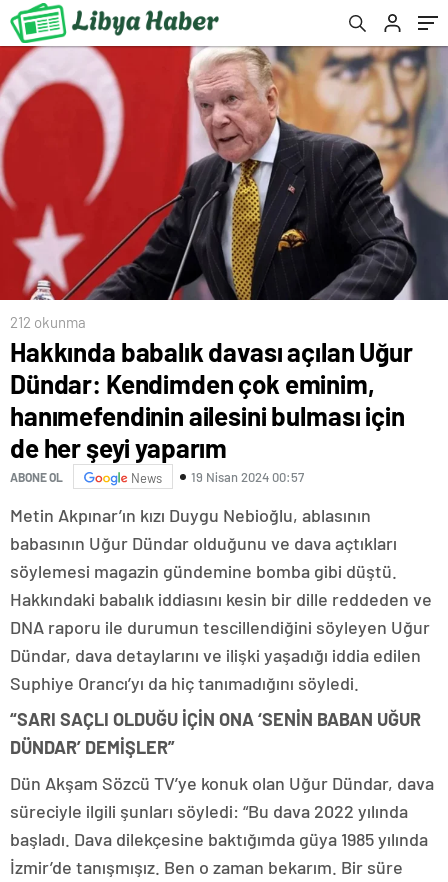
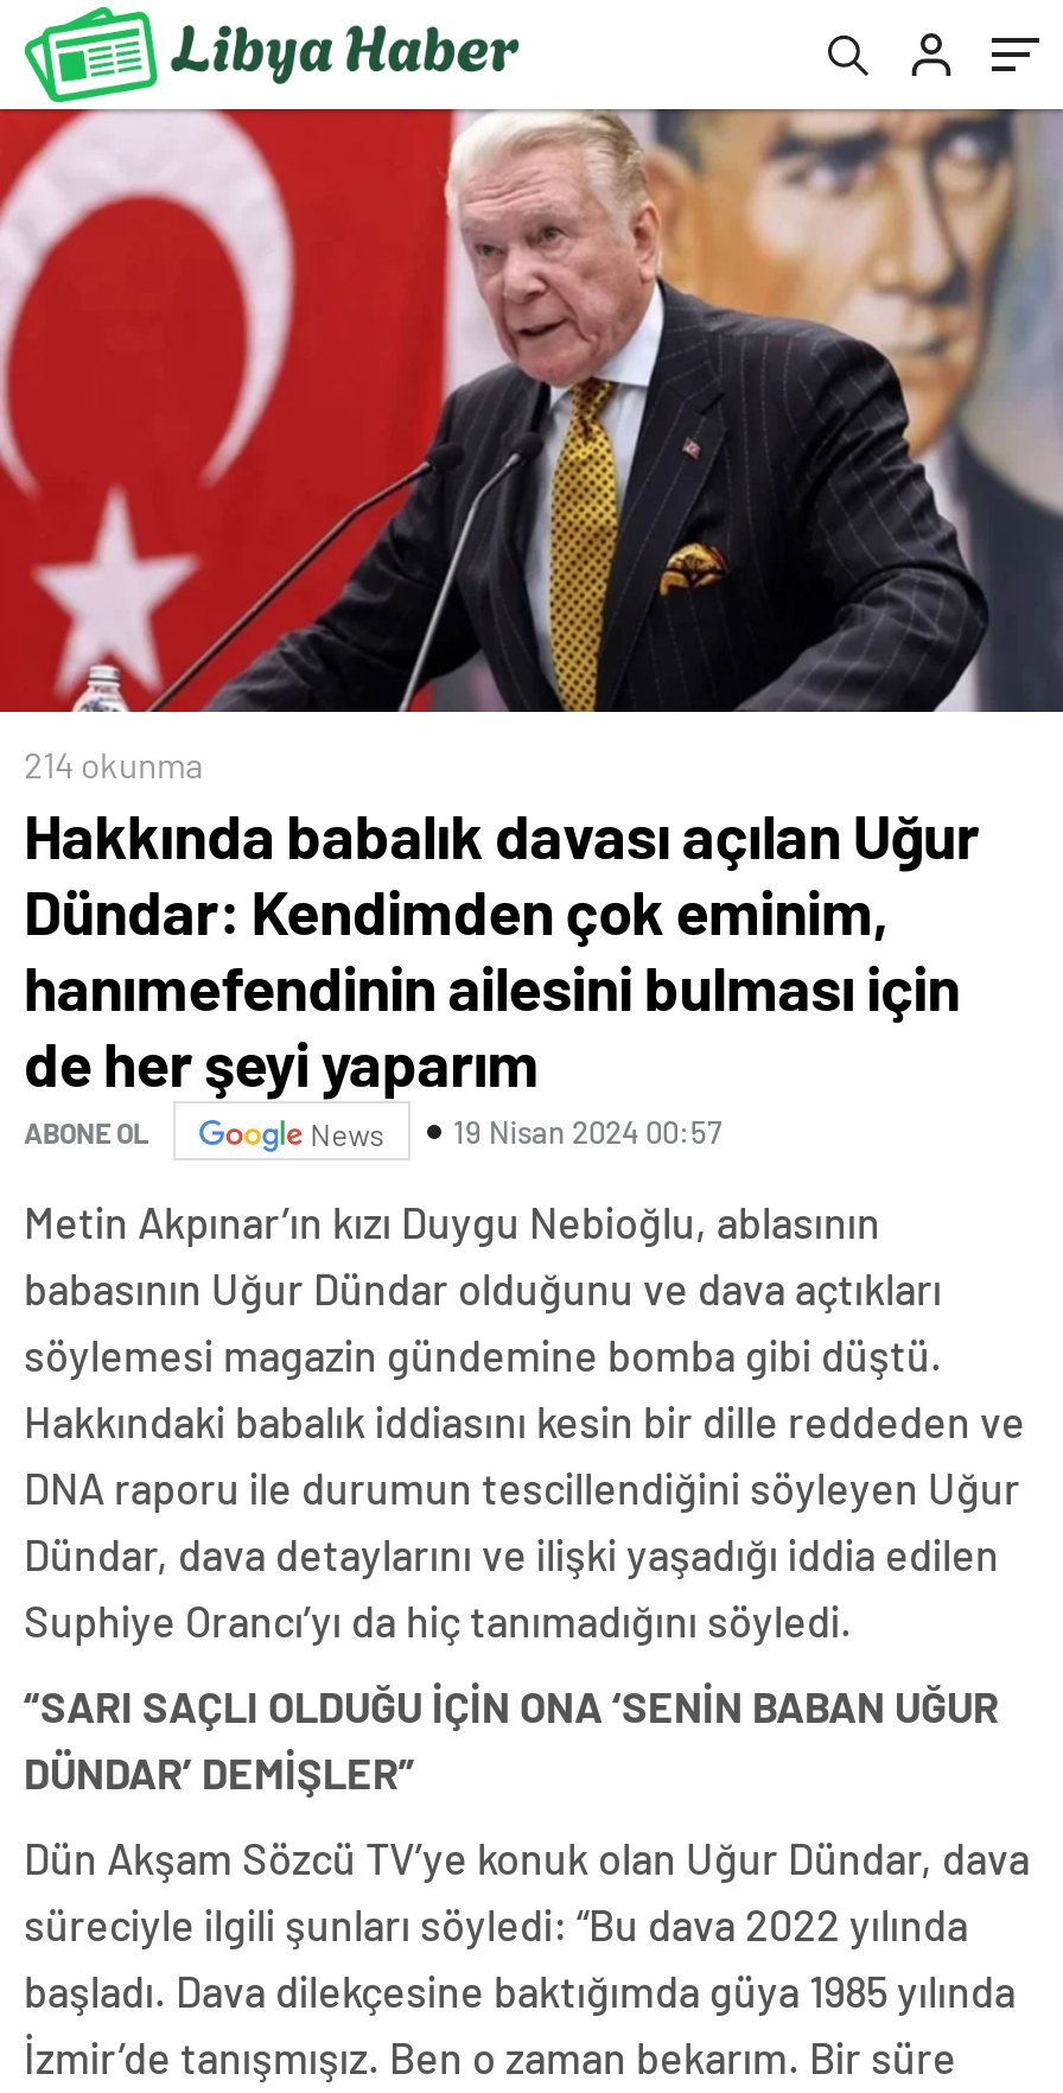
[10,313,86,331] 212 okunma -> [24,743,204,786] 214 okunma

